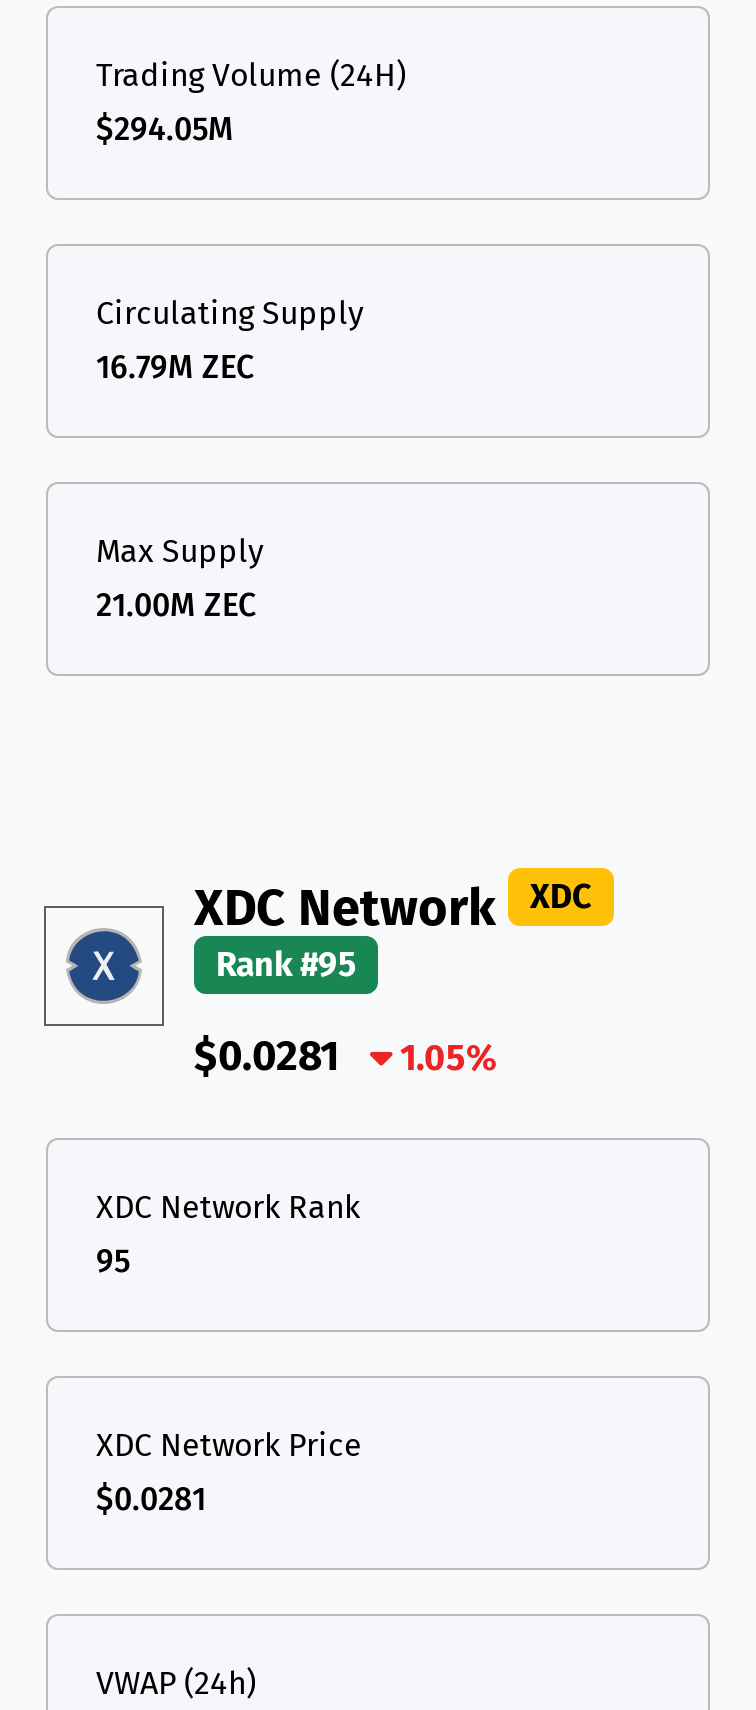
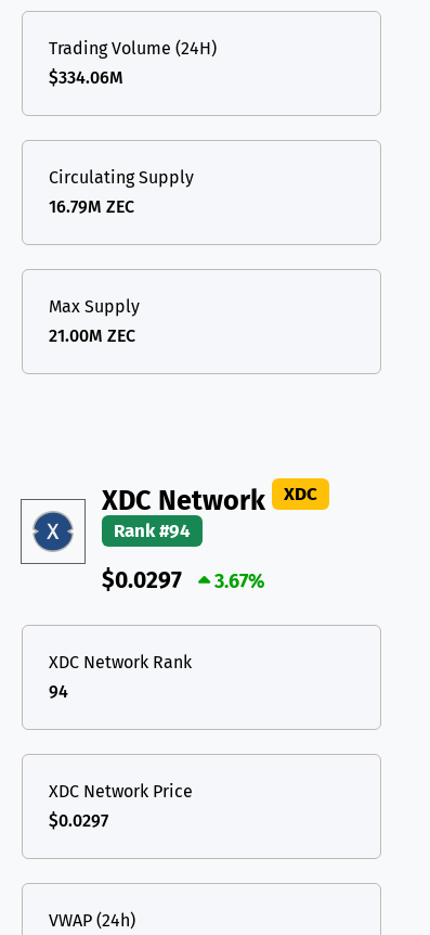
[96,110,234,148] $294.05M -> [49,67,123,88] $334.06M
[216,943,356,985] Rank #95 -> [114,519,191,542] Rank #94
[194,1029,340,1081] $0.0281 -> [102,566,182,594] $0.0297
[392,1035,496,1079] 1.05% -> [210,569,264,593] 3.67%
[96,1241,130,1279] 95 -> [49,681,68,701] 94
[96,1479,206,1517] $0.0281 -> [49,810,108,830] $0.0297

